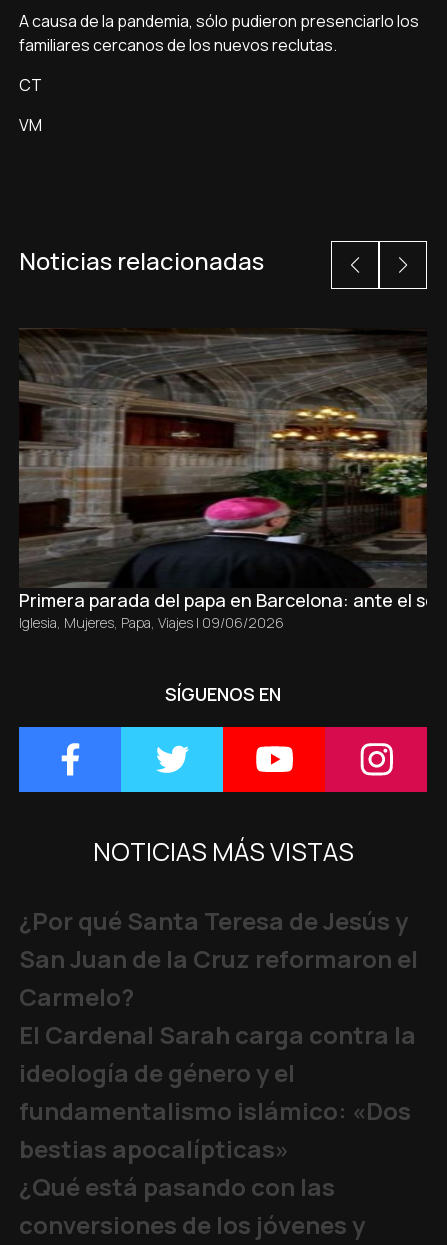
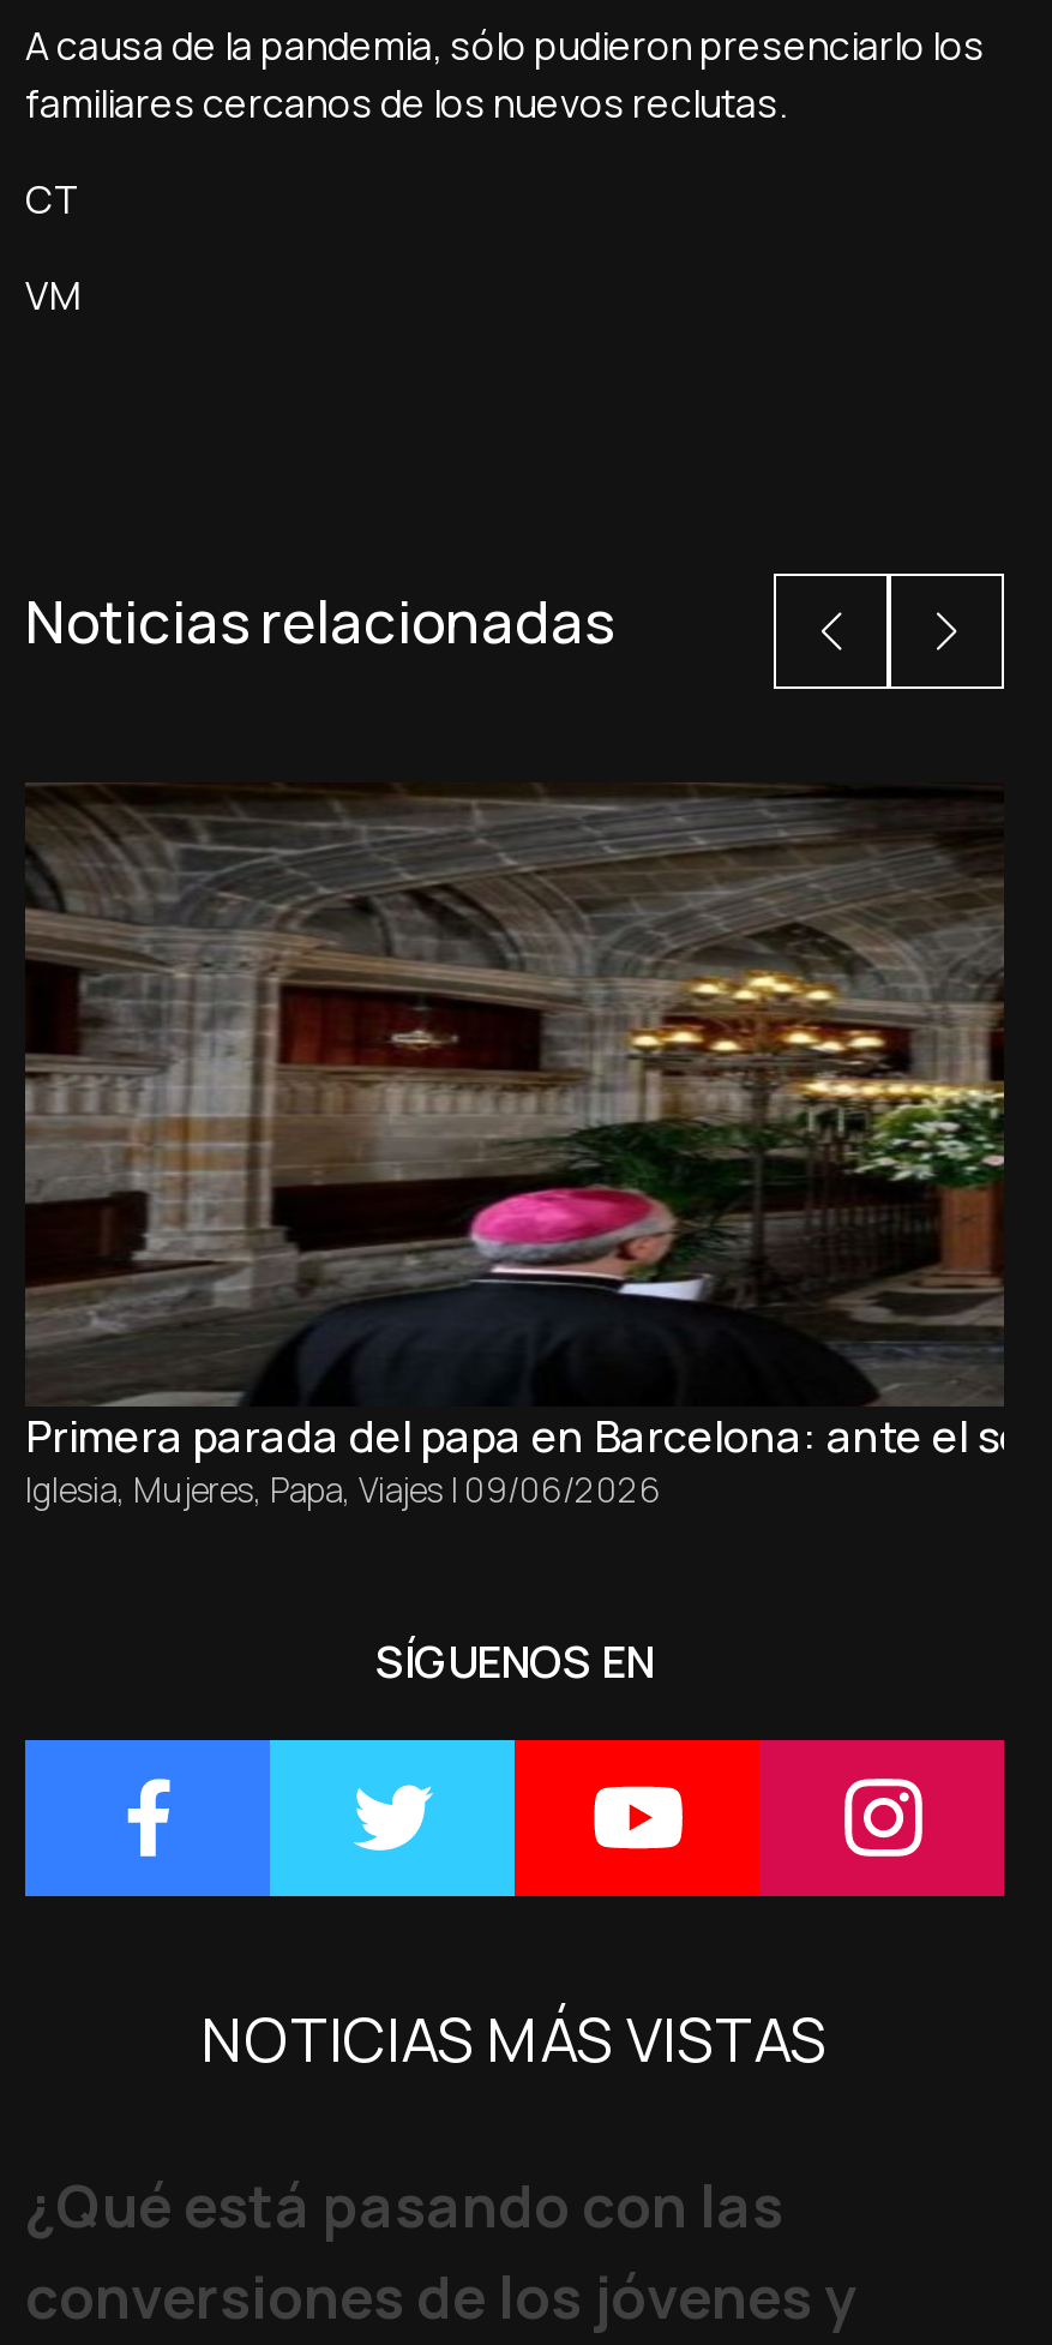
[19,904,418,1165] ¿Por qué Santa Teresa de Jesús y | San Juan de la Cruz reformaron el | Carmelo? | El Cardenal Sarah carga contra la | ideología de género y el | fundamentalismo islámico: «Dos | bestias apocalípticas» -> none

